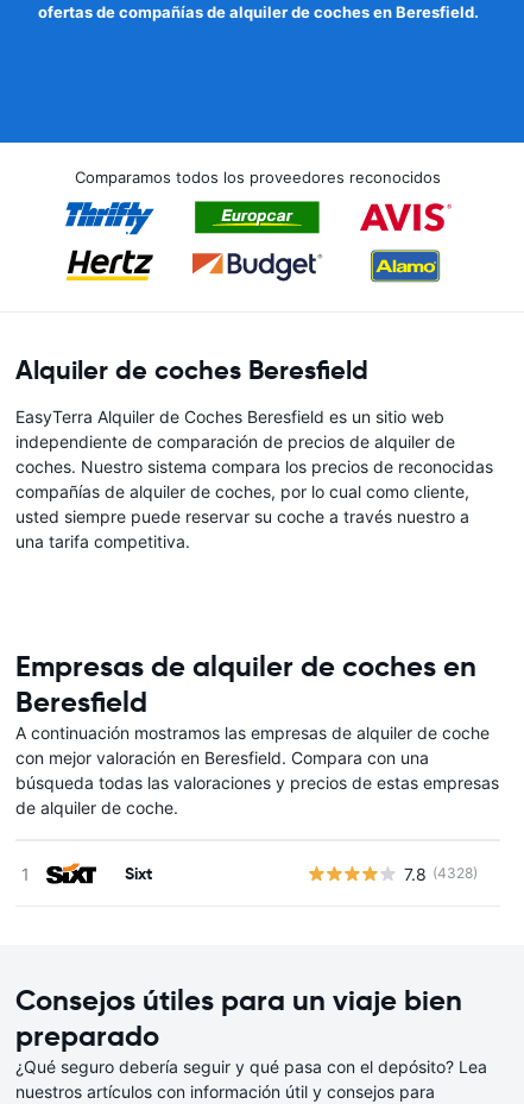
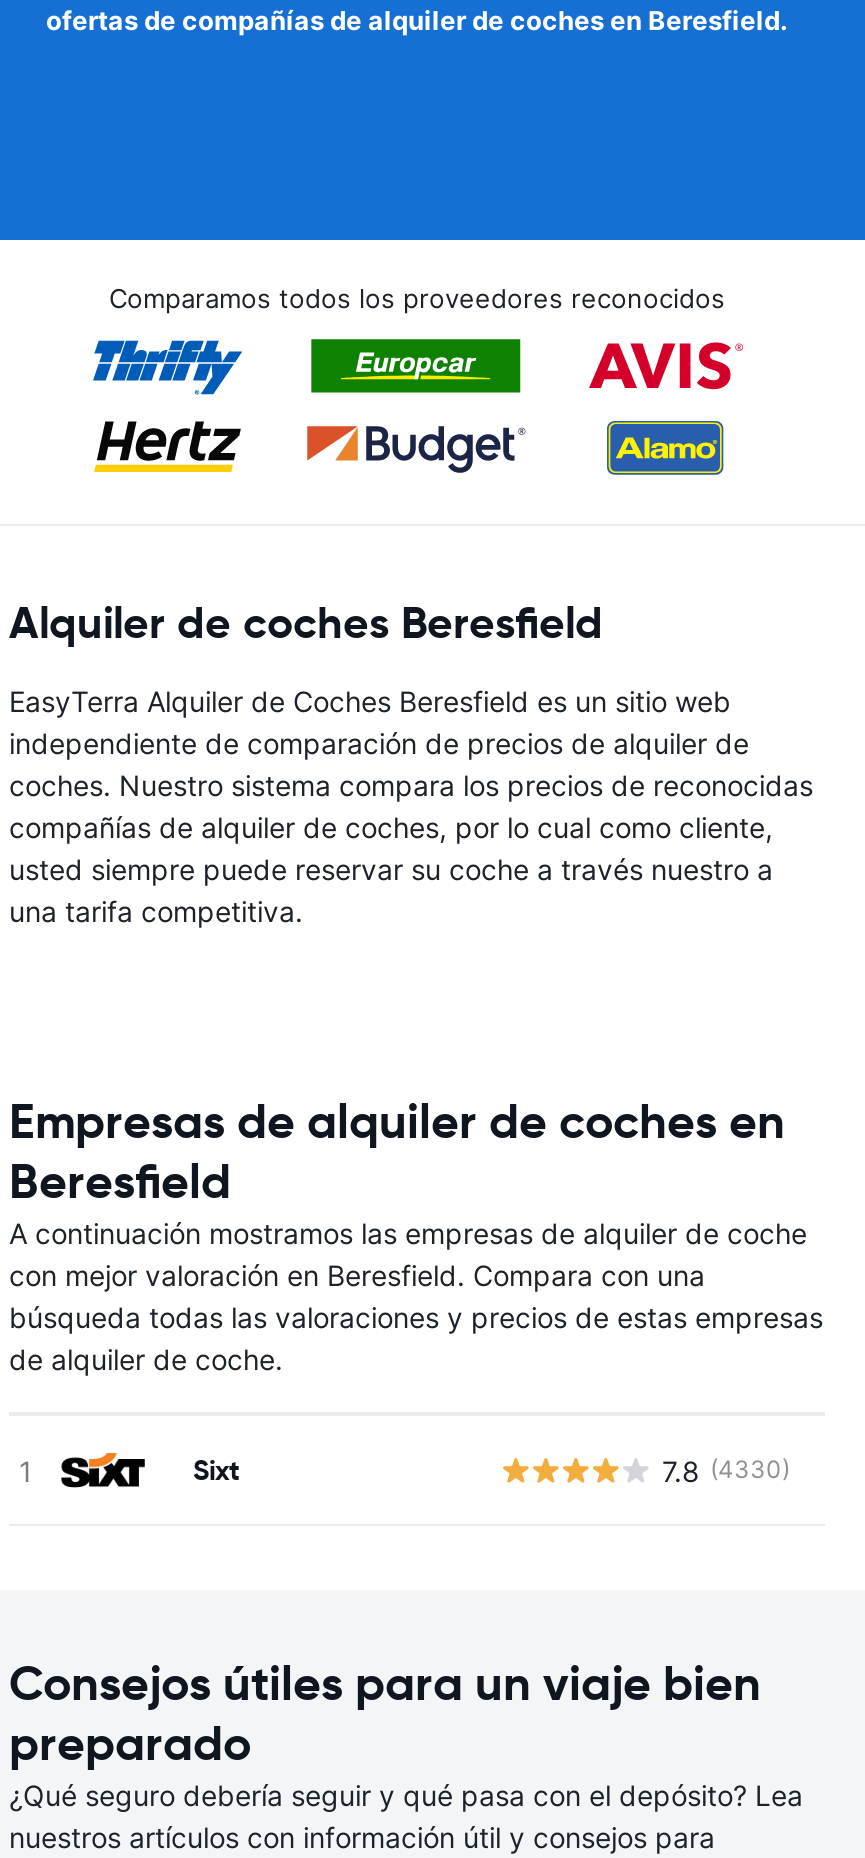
[403,863,477,884] 7.8 (4328) -> [662,1453,790,1487] 7.8 (4330)

